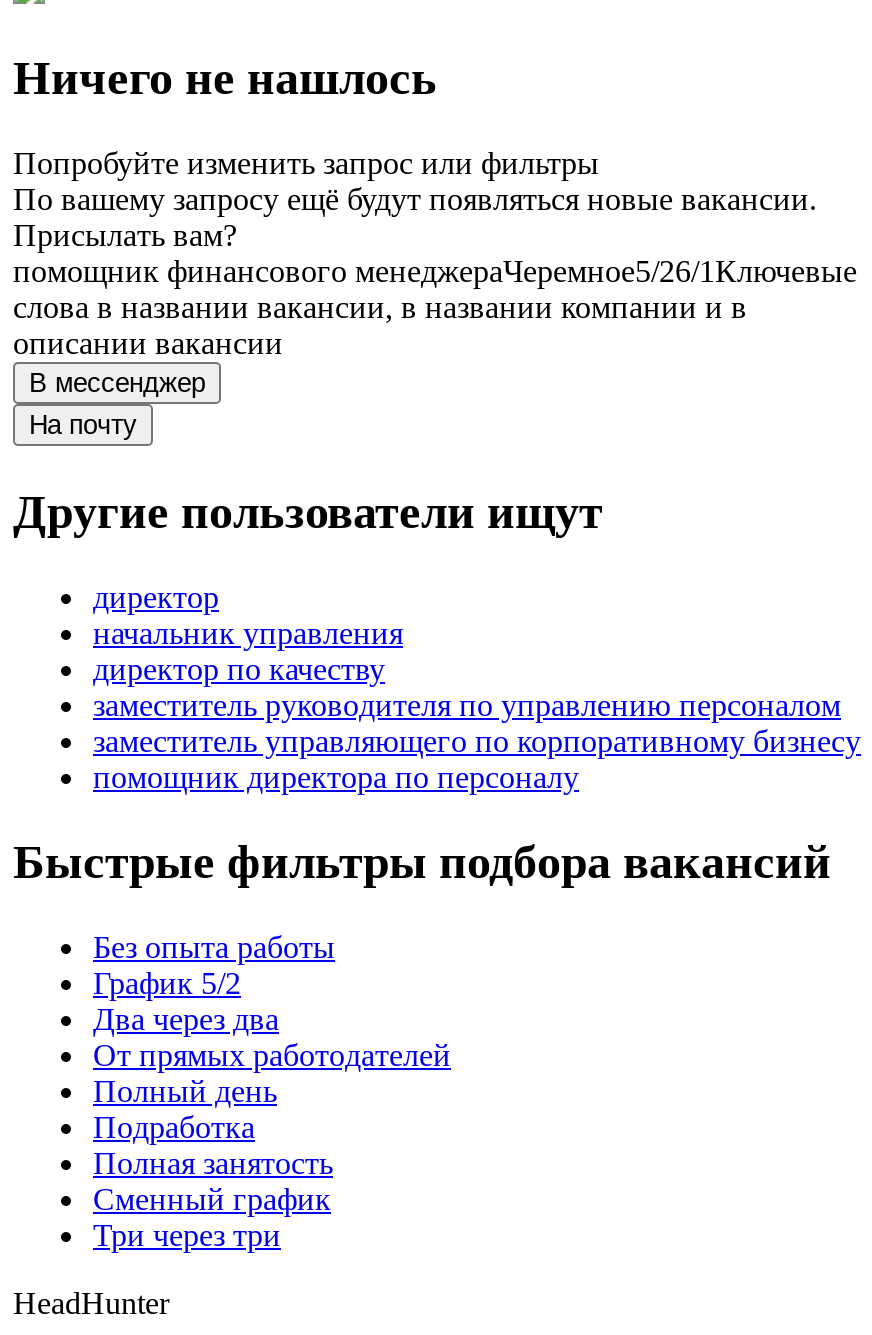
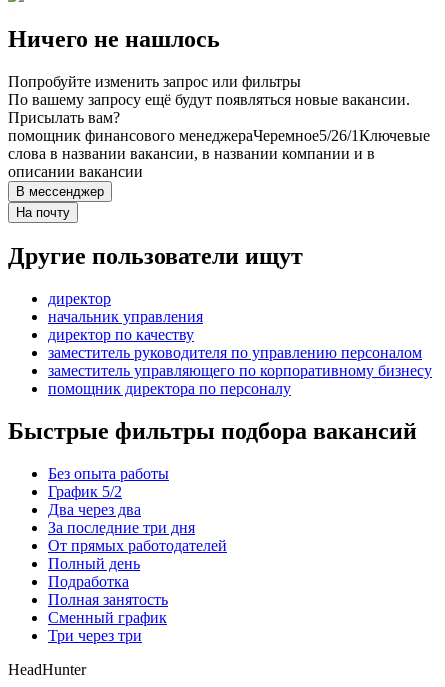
none -> [48,519,195,536] За последние три дня

